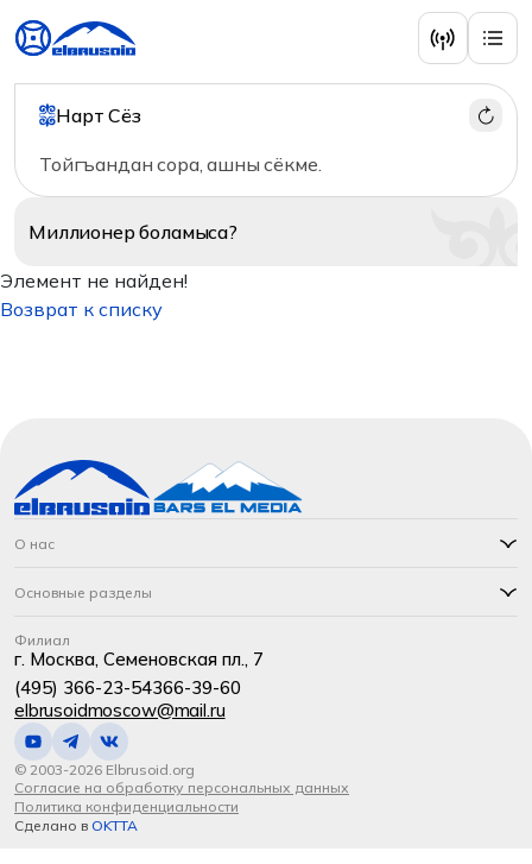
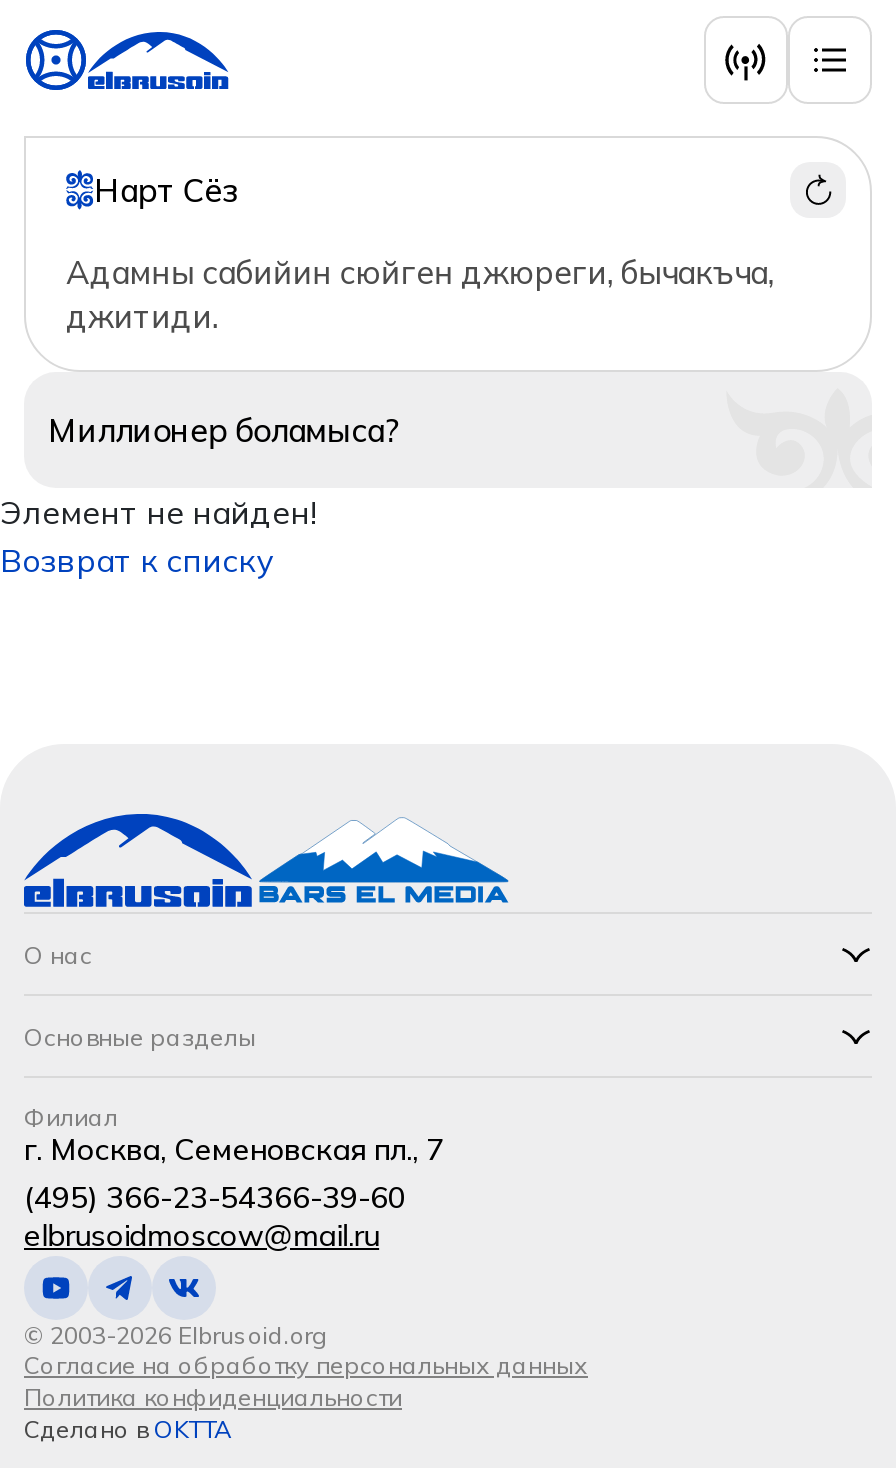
[39,152,321,176] Тойгъандан сора, ашны сёкме. -> [66,252,773,336] Адамны сабийин сюйген джюреги, бычакъча, | джитиди.

